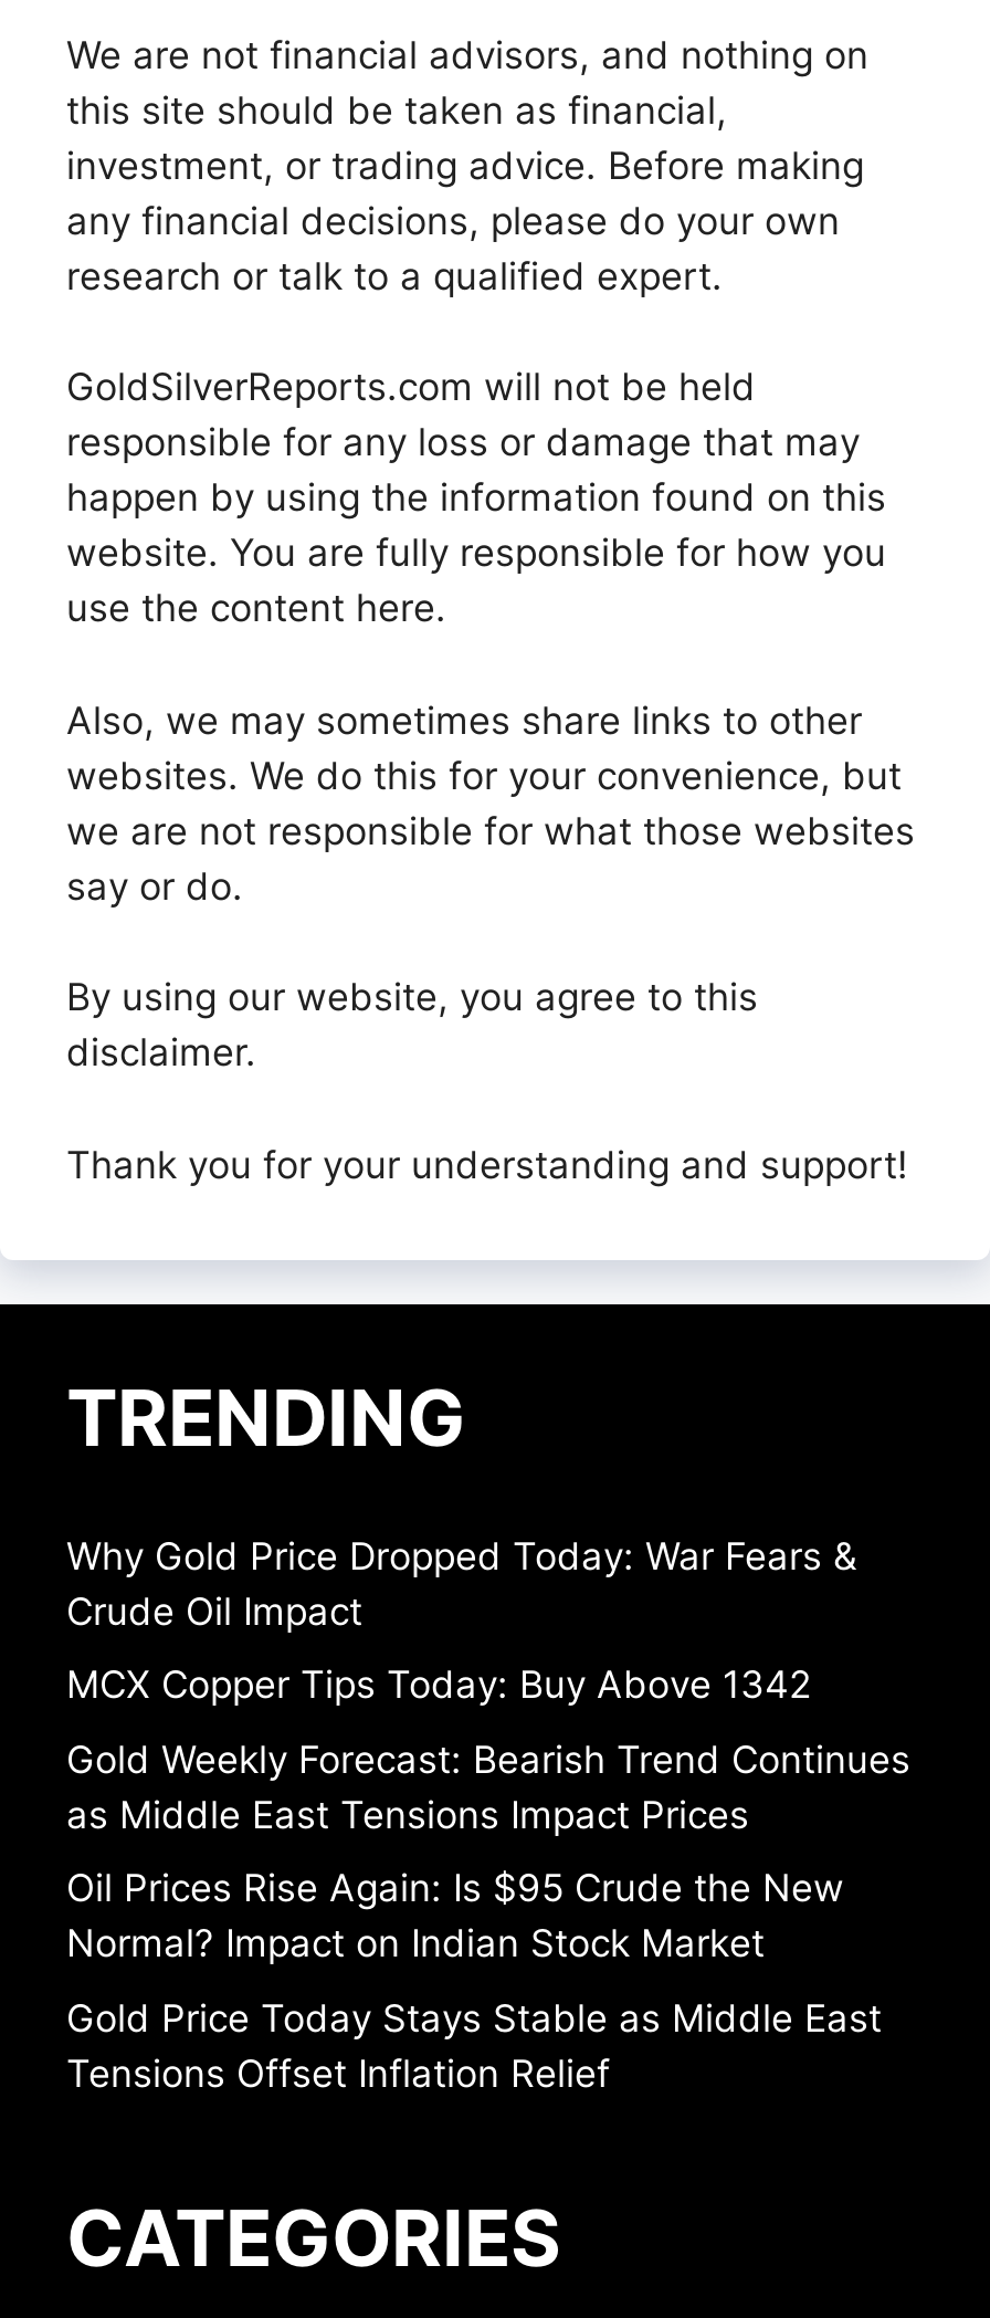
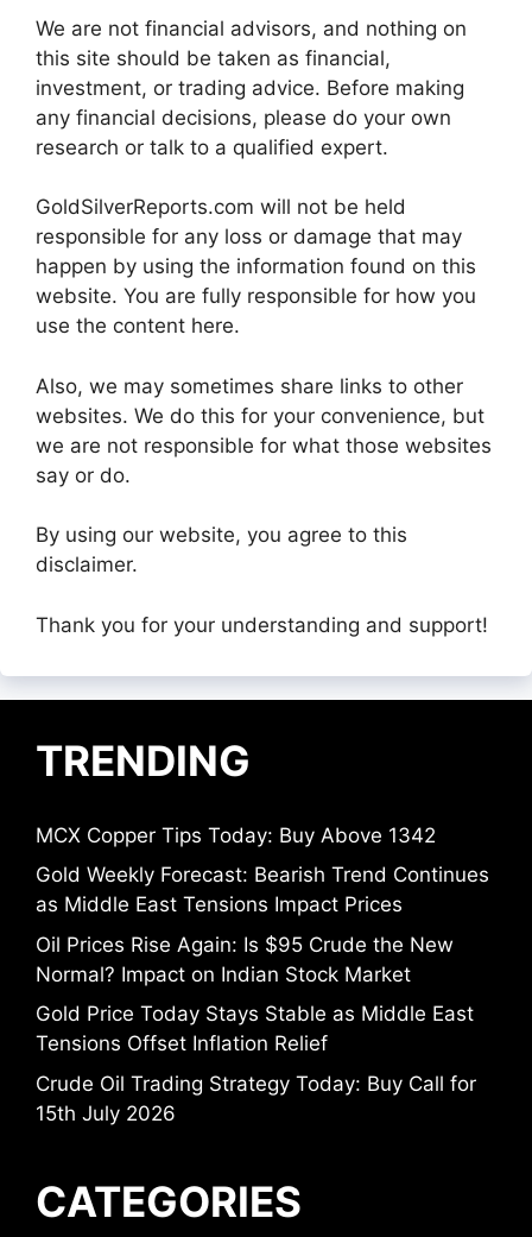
[66,1533,857,1633] Why Gold Price Dropped Today: War Fears & | Crude Oil Impact -> none
moved [66,1663,910,2095] -> [36,823,489,1055]: MCX Copper Tips Today: Buy Above 1342 | Gold Weekly Forecast: Bearish Trend Continues | as Middle East Tensions Impact Prices | Oil Prices Rise Again: Is $95 Crude the New | Normal? Impact on Indian Stock Market | Gold Price Today Stays Stable as Middle East | Tensions Offset Inflation Relief
none -> [36,1071,476,1125] Crude Oil Trading Strategy Today: Buy Call for | 15th July 2026

